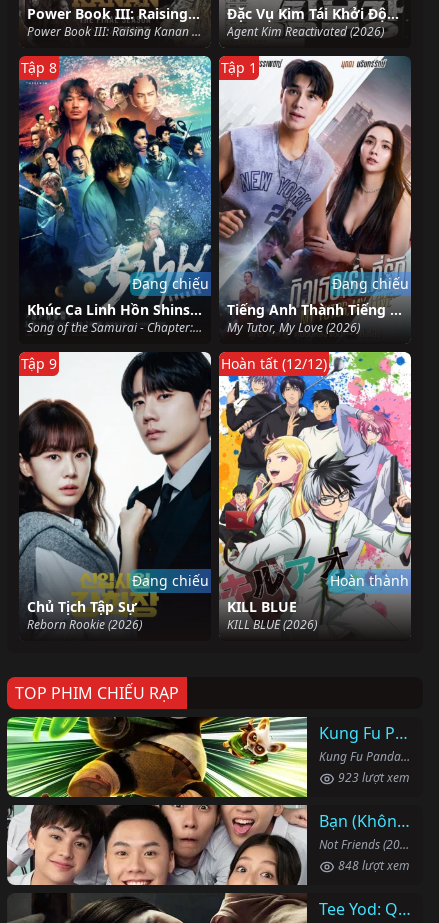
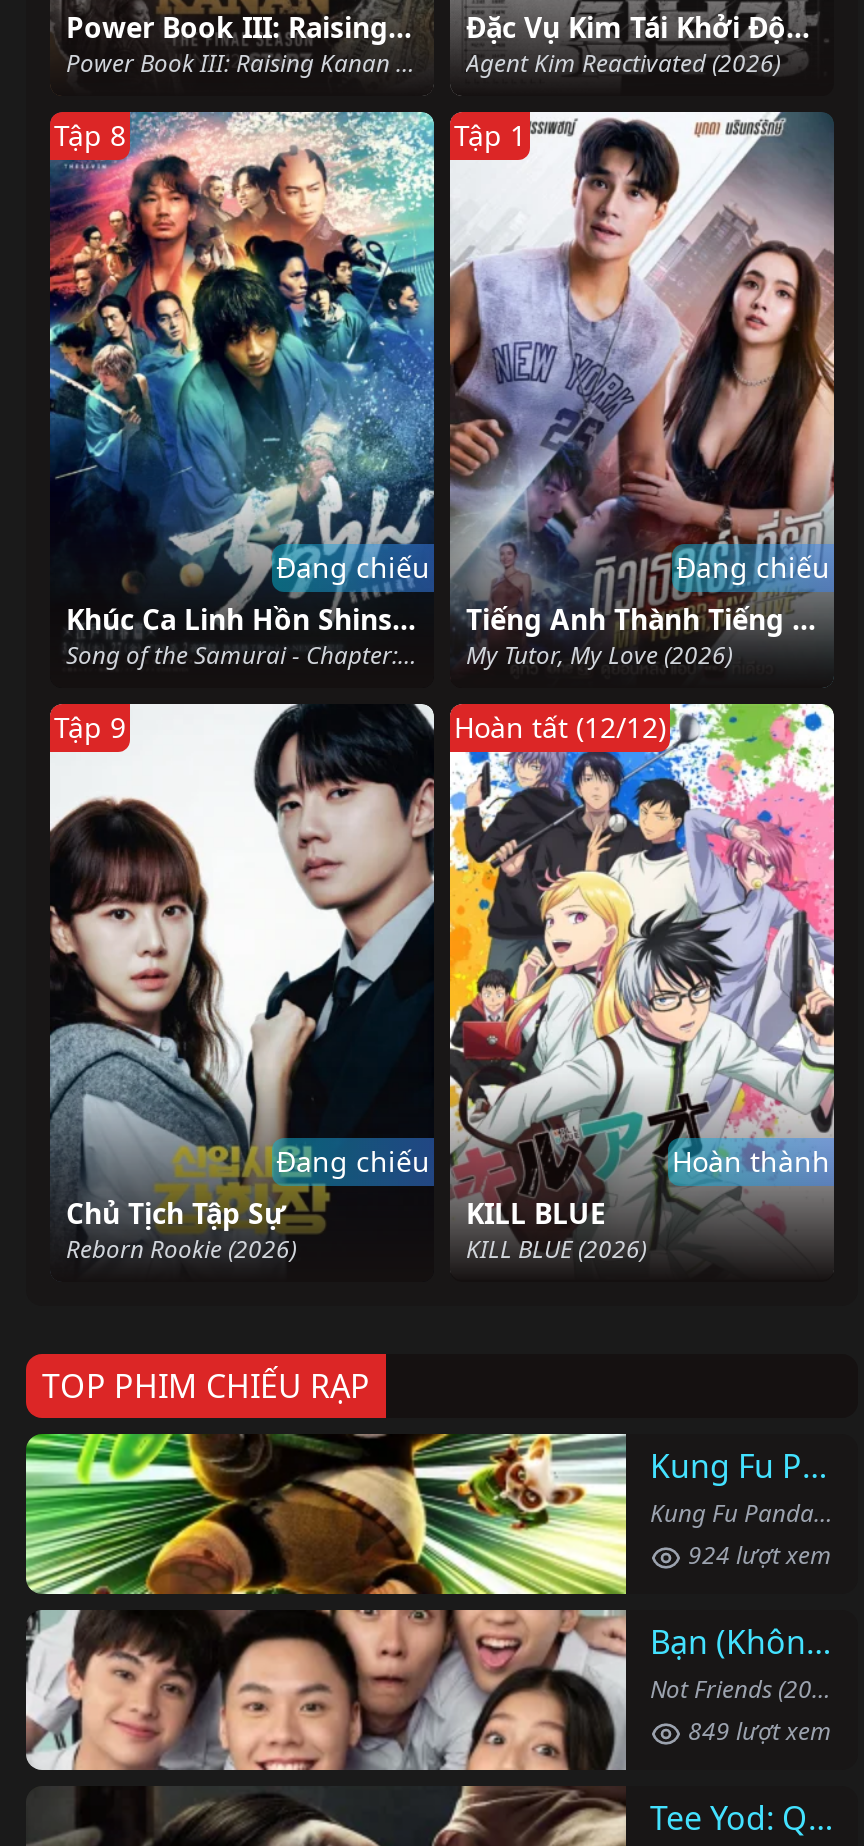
[335,769,410,786] 923 lượt xem -> [682,1538,832,1572] 924 lượt xem
[335,857,410,874] 848 lượt xem -> [682,1714,832,1748] 849 lượt xem

